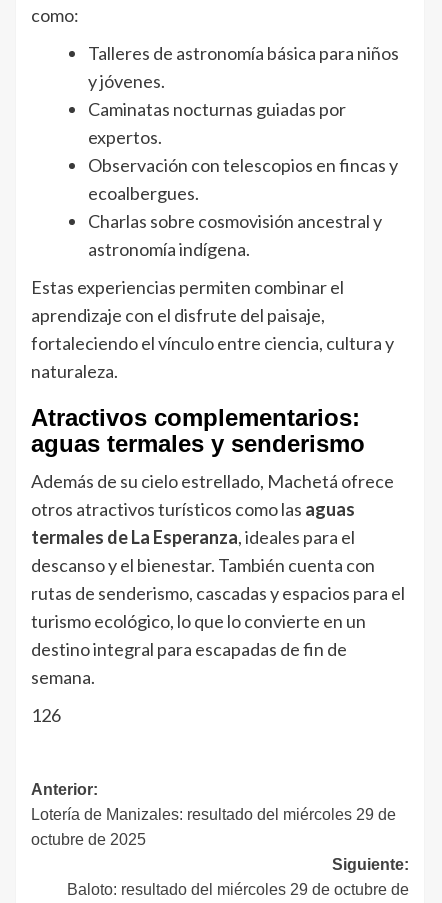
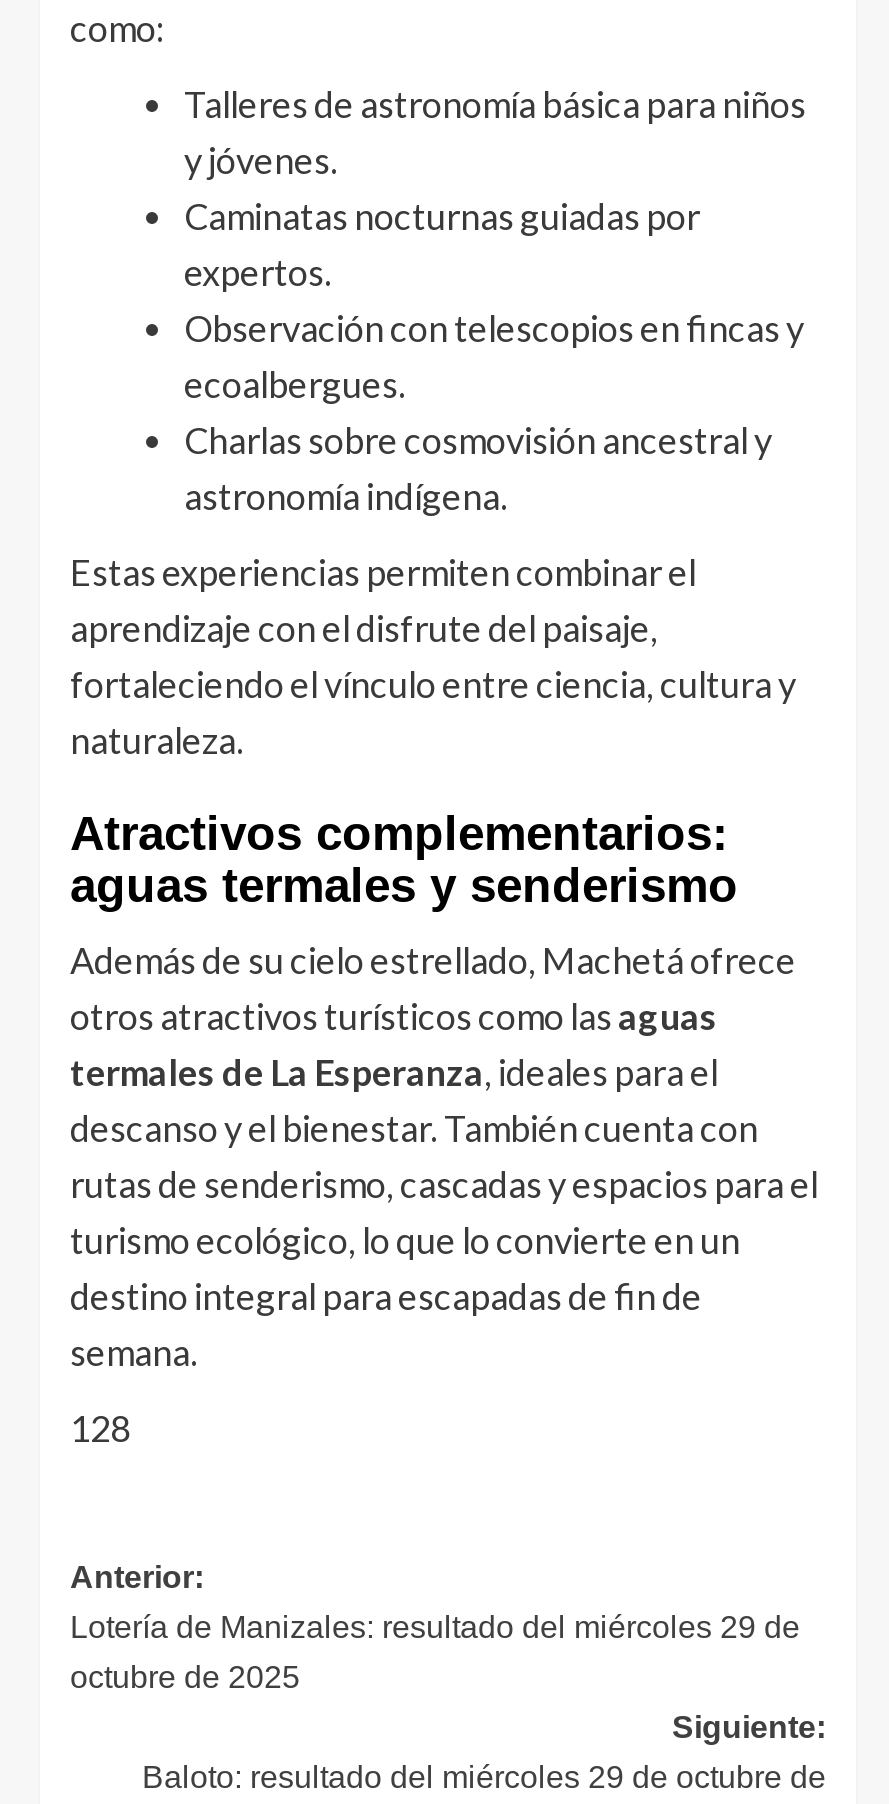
[31,704,61,726] 126 -> [70,1407,130,1451] 128

